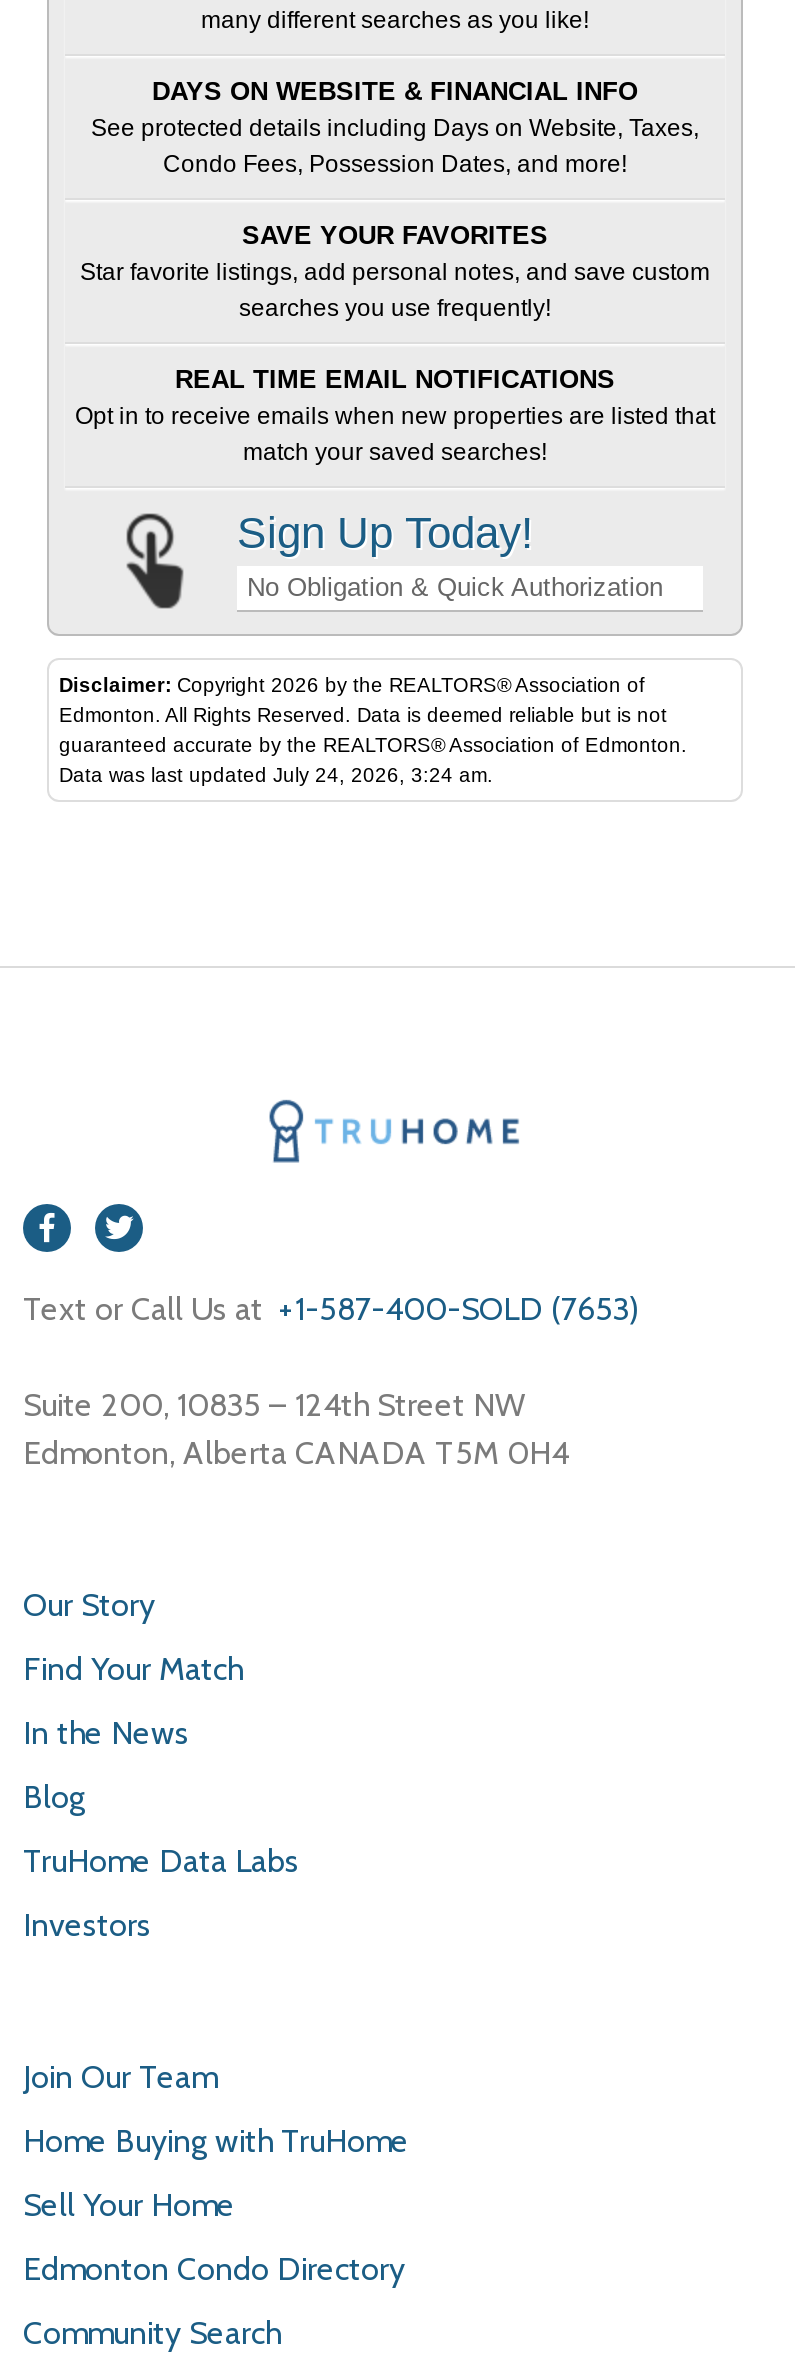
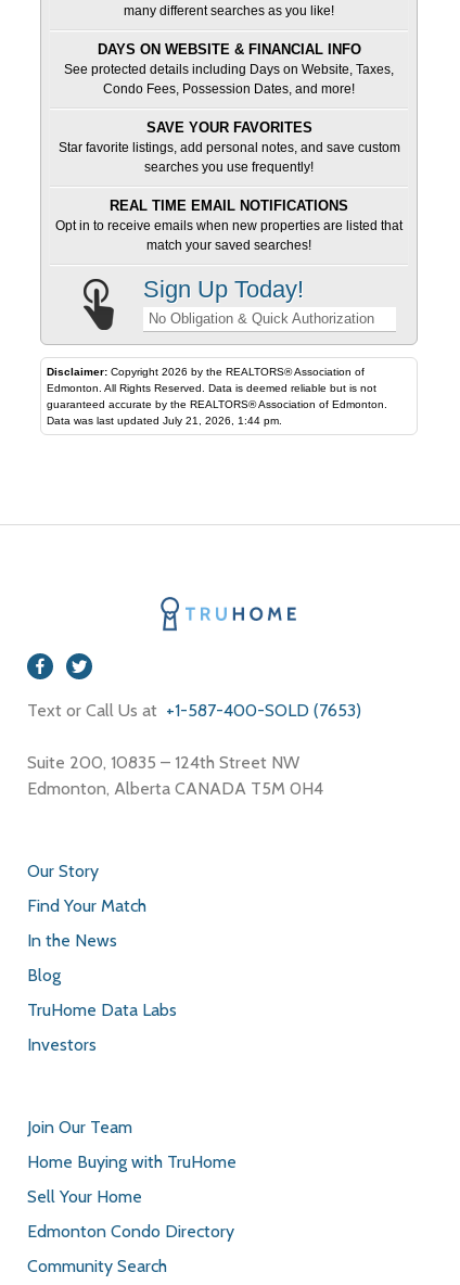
[59,764,493,786] Data was last updated July 24, 2026, 3:24 am. -> [47,415,282,427] Data was last updated July 21, 2026, 1:44 pm.

